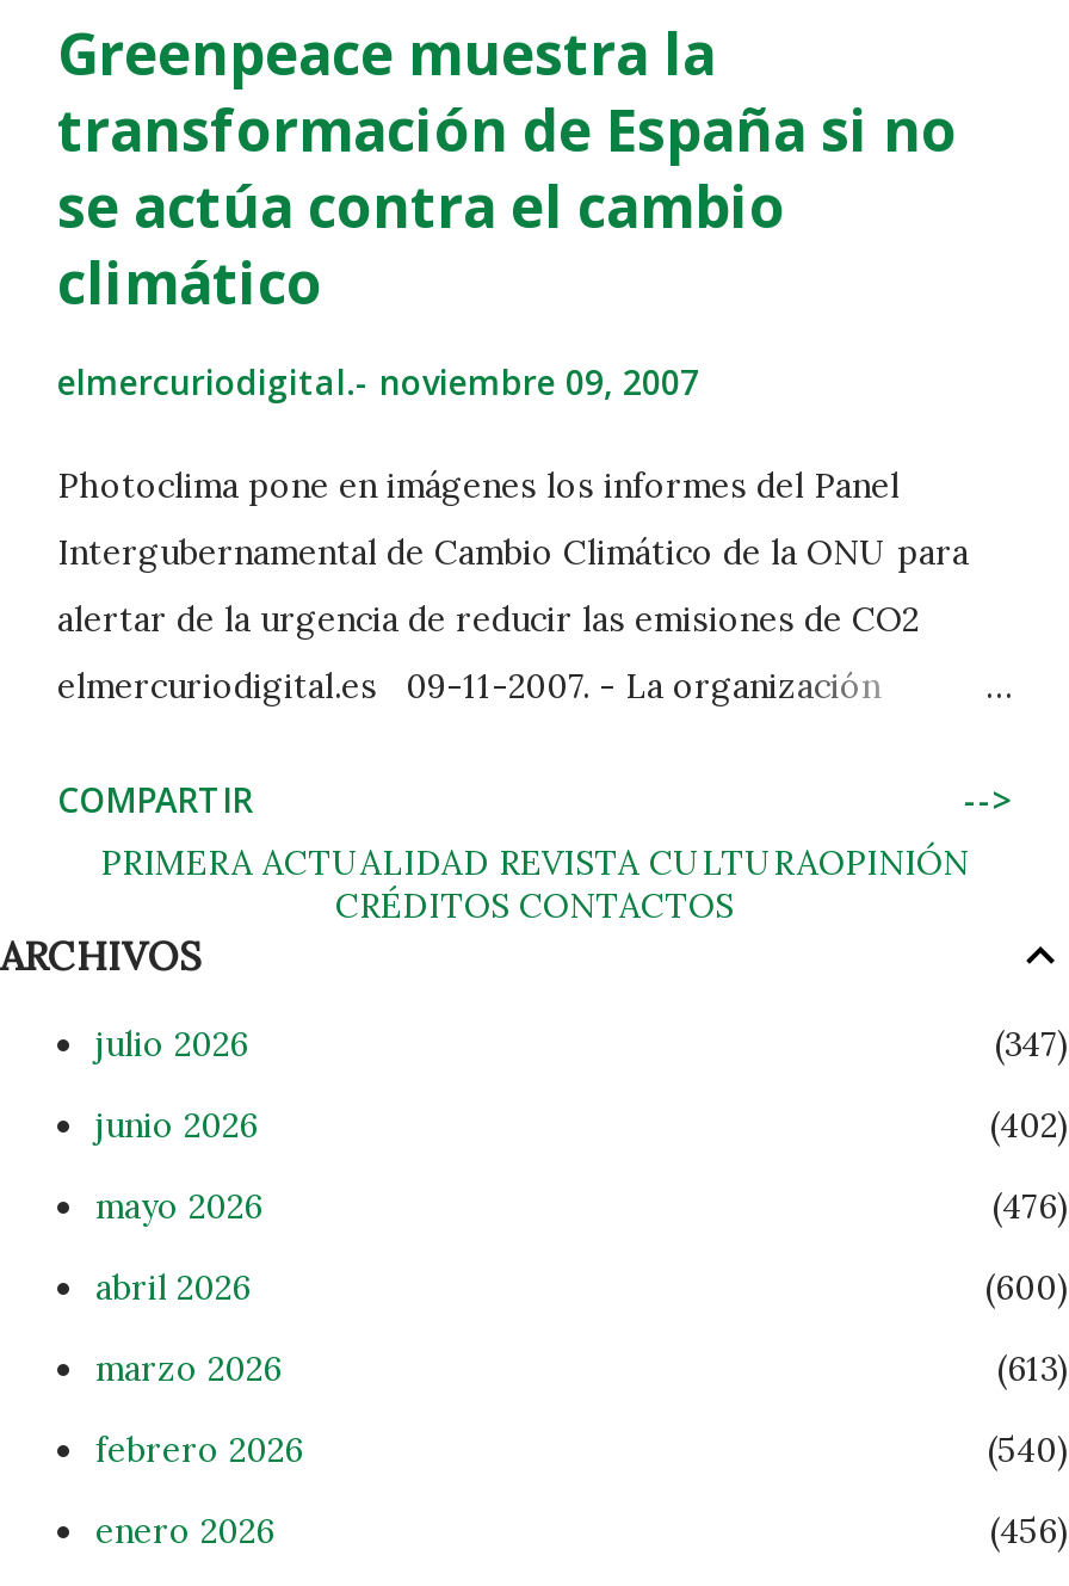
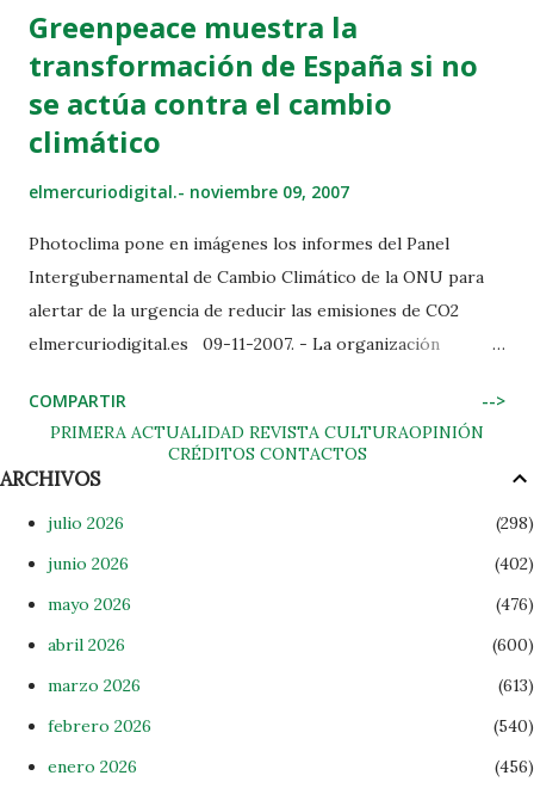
[1005,1022,1057,1065] 347 -> [501,512,528,533] 298

